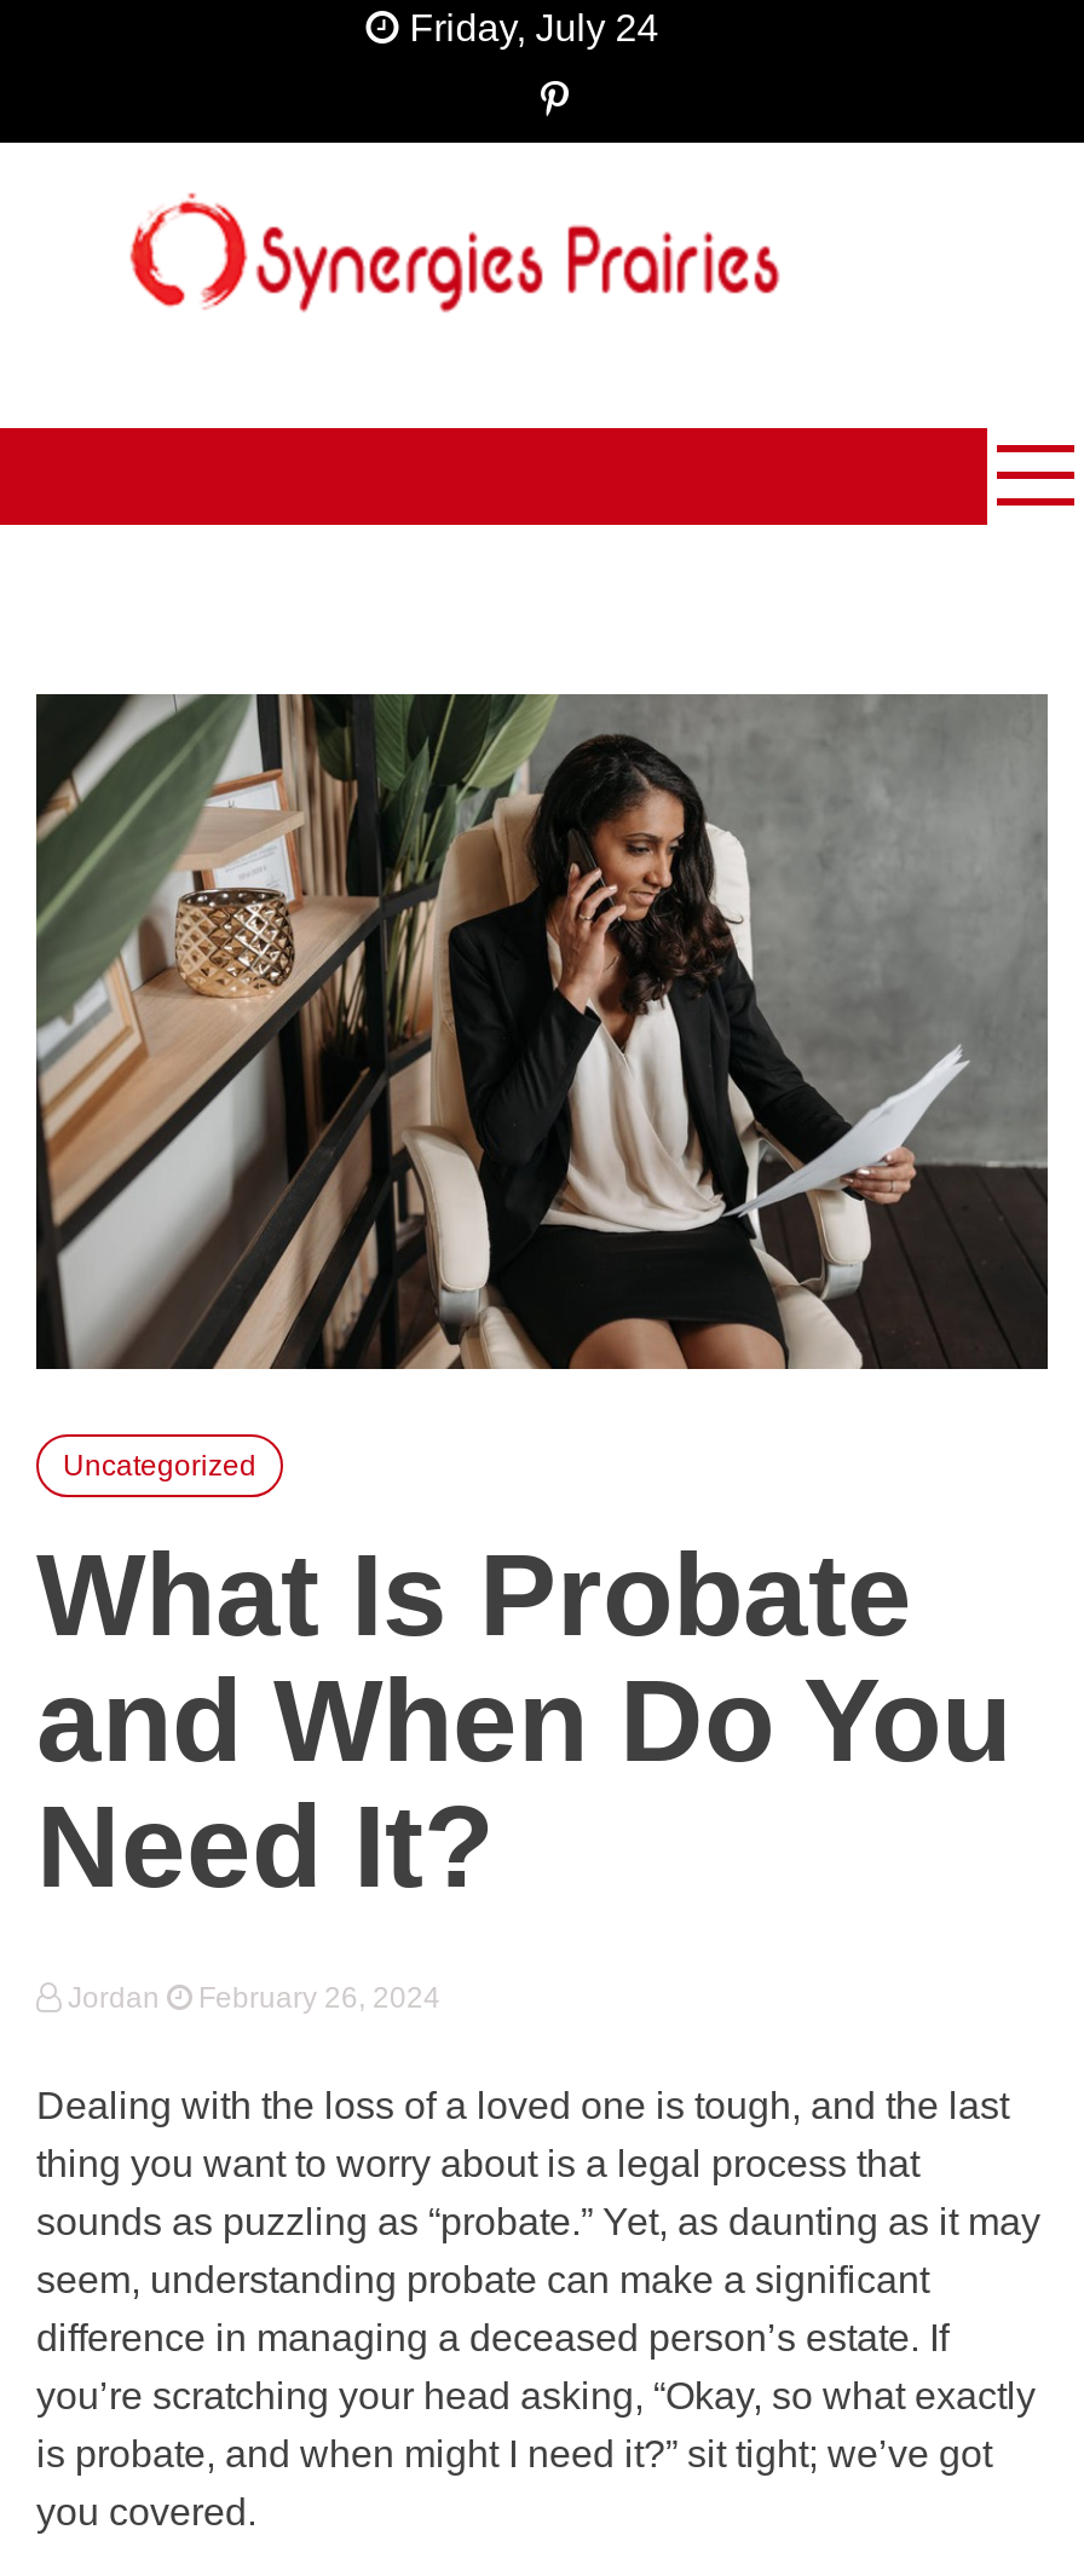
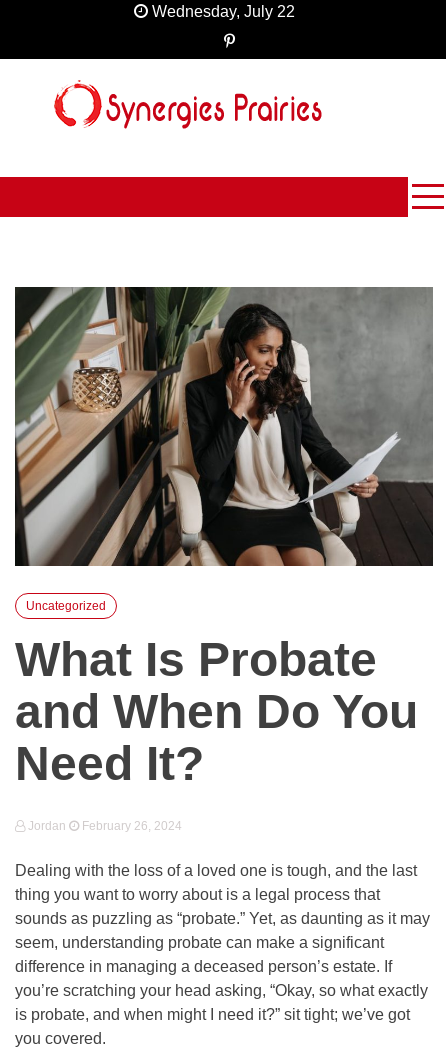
[400,7,659,48] Friday, July 24 -> [147,3,294,20] Wednesday, July 22

